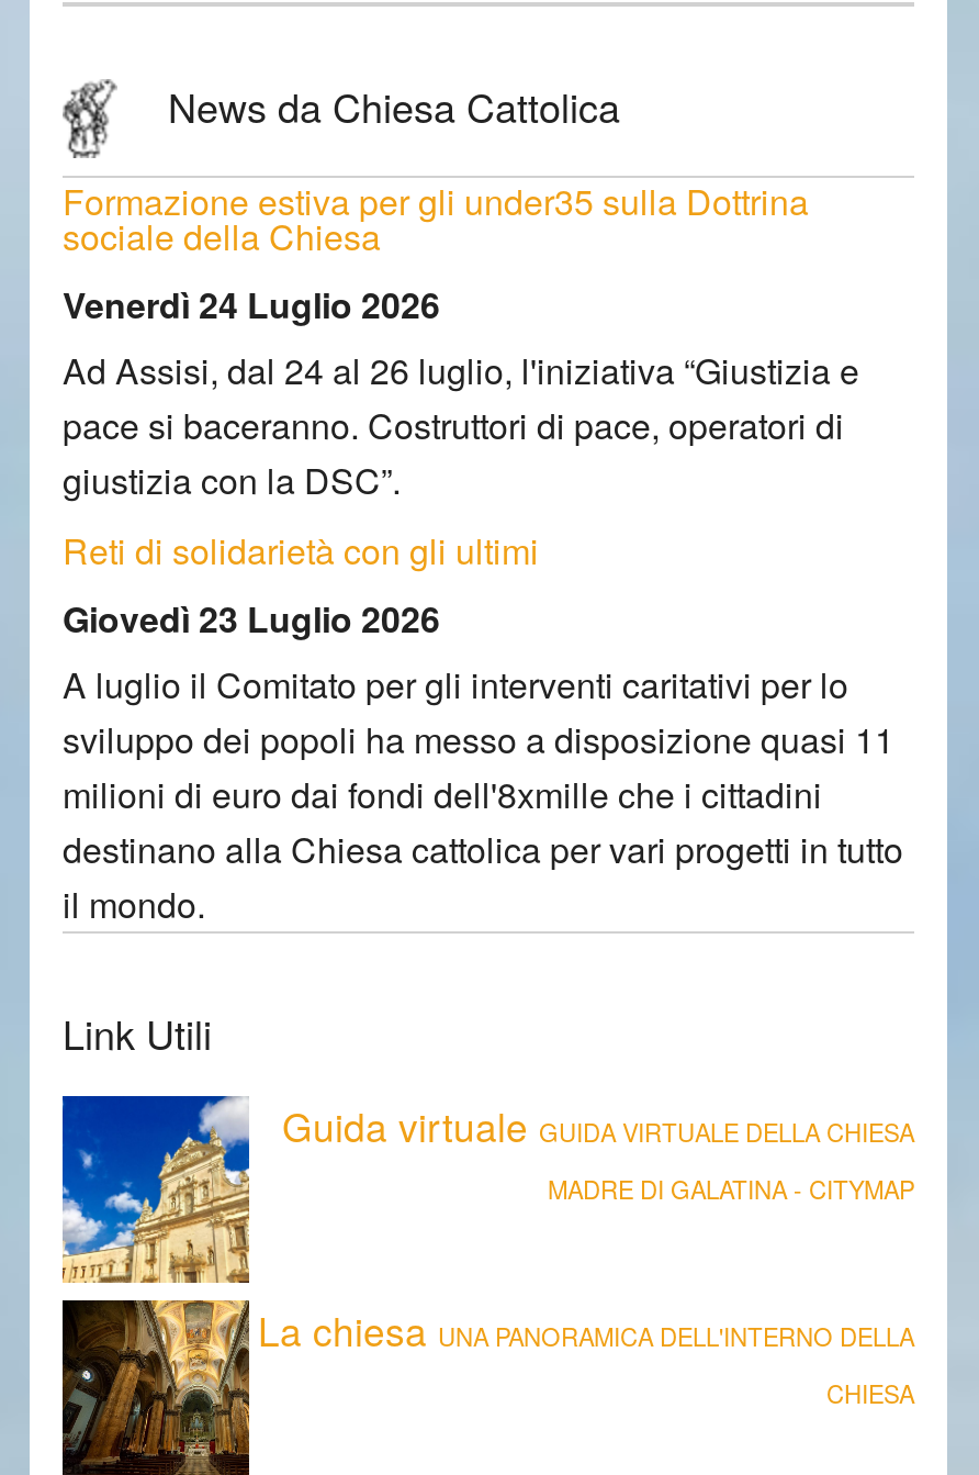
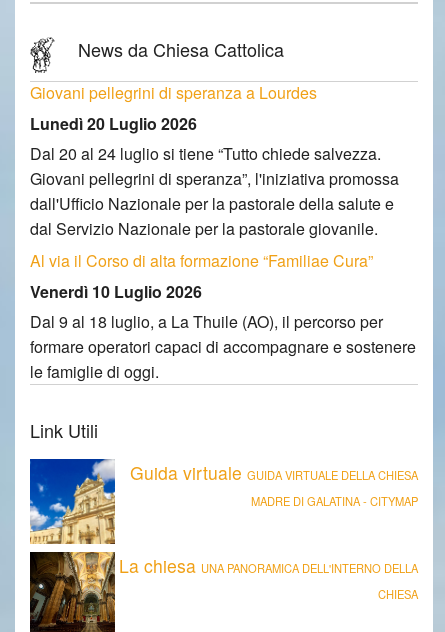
[63,175,903,928] Formazione estiva per gli under35 sulla Dottrina | sociale della Chiesa | Venerdì 24 Luglio 2026 | Ad Assisi, dal 24 al 26 luglio, l'iniziativa “Giustizia e | pace si baceranno. Costruttori di pace, operatori di | giustizia con la DSC”. | Reti di solidarietà con gli ultimi | Giovedì 23 Luglio 2026 | A luglio il Comitato per gli interventi caritativi per lo | sviluppo dei popoli ha messo a disposizione quasi 11 | milioni di euro dai fondi dell'8xmille che i cittadini | destinano alla Chiesa cattolica per vari progetti in tutto | il mondo. -> [30,81,416,383] Giovani pellegrini di speranza a Lourdes | Lunedì 20 Luglio 2026 | Dal 20 al 24 luglio si tiene “Tutto chiede salvezza. | Giovani pellegrini di speranza”, l'iniziativa promossa | dall'Ufficio Nazionale per la pastorale della salute e | dal Servizio Nazionale per la pastorale giovanile. | Al via il Corso di alta formazione “Familiae Cura” | Venerdì 10 Luglio 2026 | Dal 9 al 18 luglio, a La Thuile (AO), il percorso per | formare operatori capaci di accompagnare e sostenere | le famiglie di oggi.

